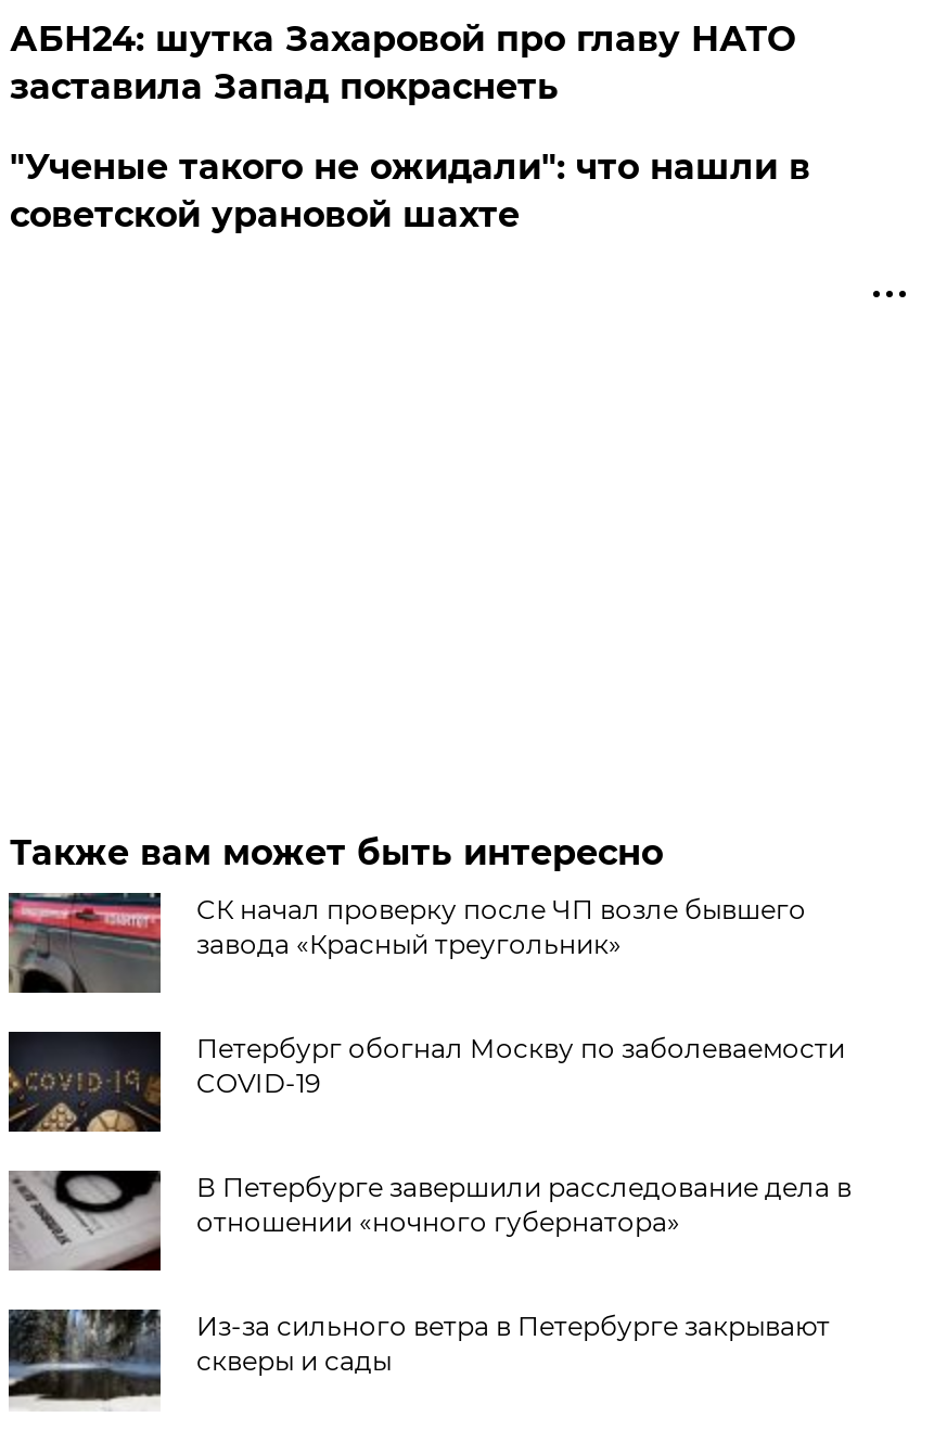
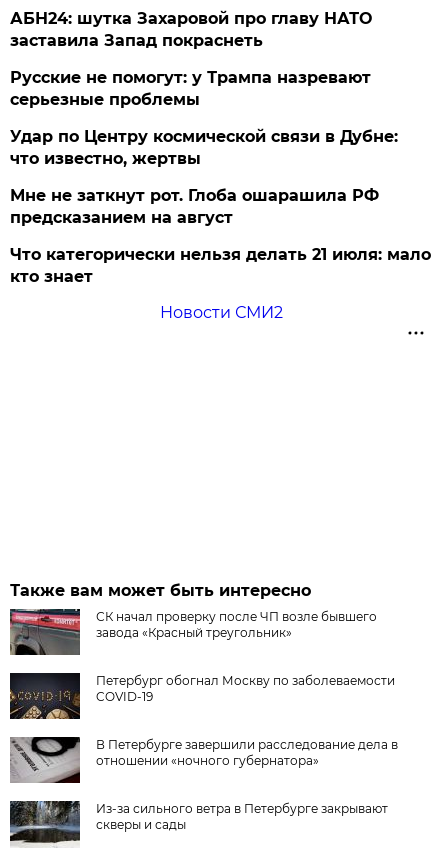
[10,146,810,235] "Ученые такого не ожидали": что нашли в | советской урановой шахте -> [10,68,431,322] Русские не помогут: у Трампа назревают | серьезные проблемы | Удар по Центру космической связи в Дубне: | что известно, жертвы | Мне не заткнут рот. Глоба ошарашила РФ | предсказанием на август | Что категорически нельзя делать 21 июля: мало | кто знает | Новости СМИ2

